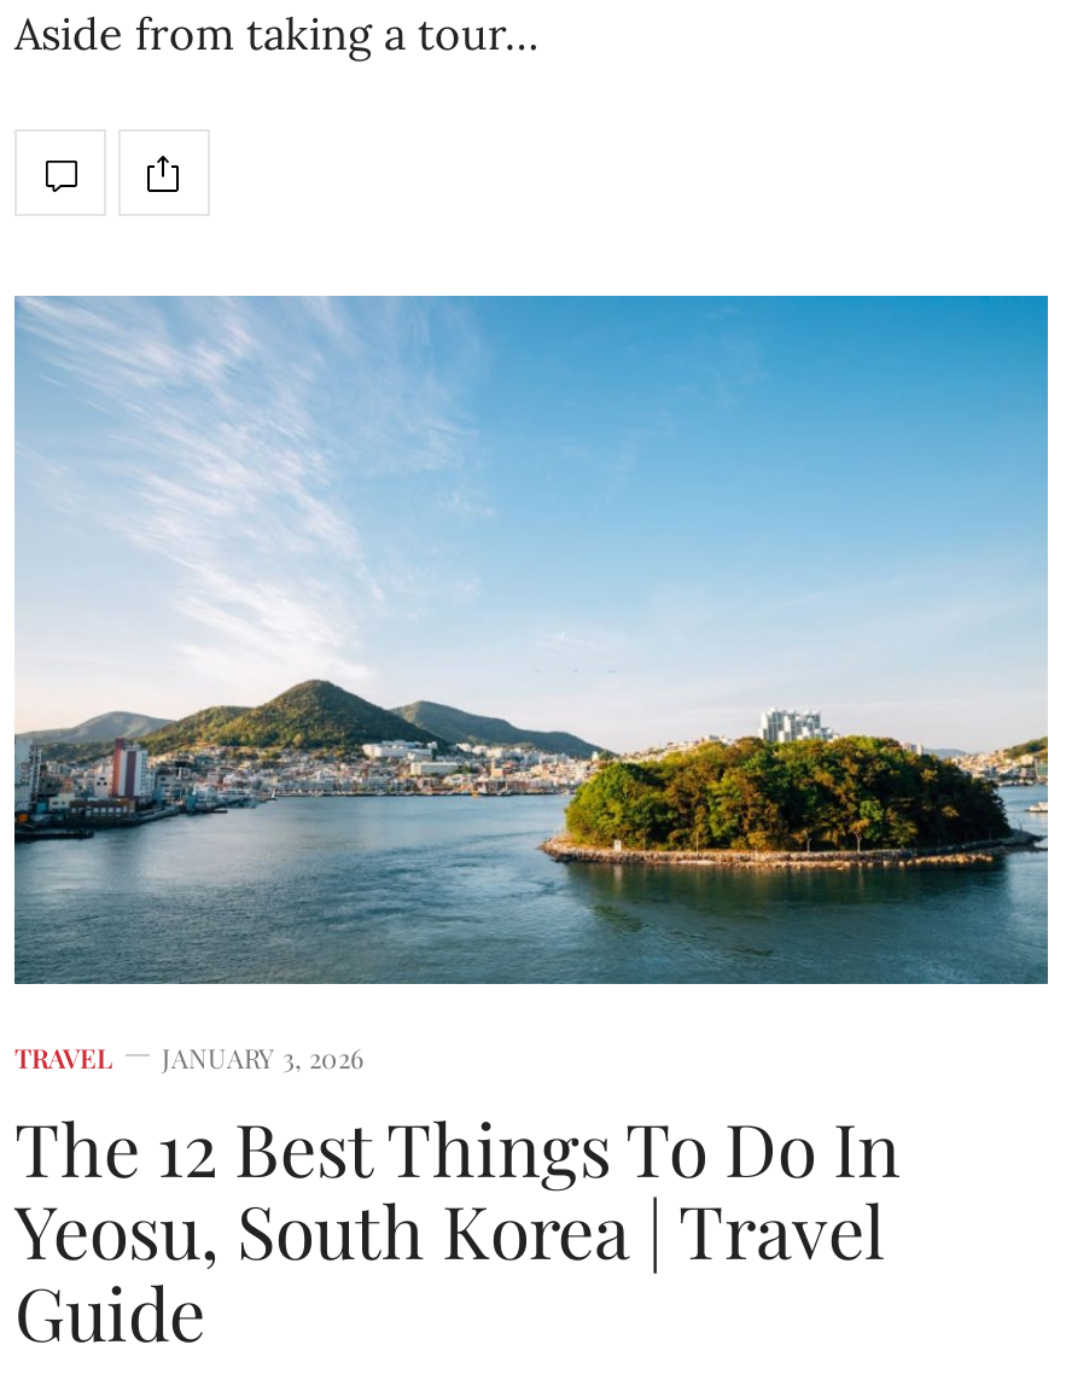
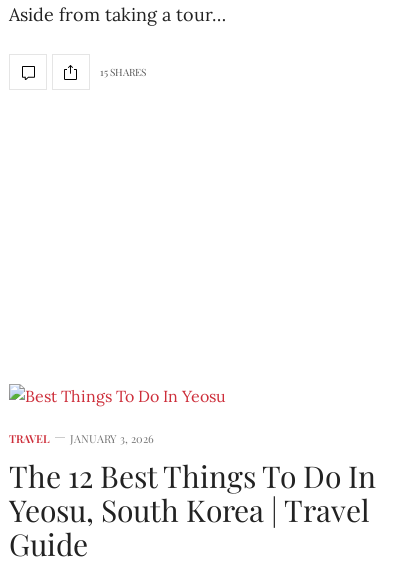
none -> [100,64,146,78] 15 SHARES
[12,292,1050,988] [image] -> none

